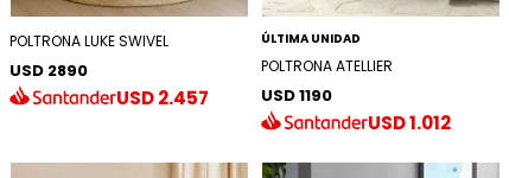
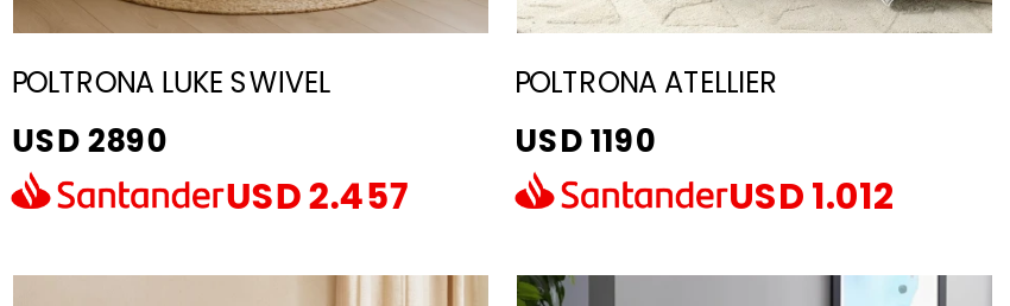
[261,30,361,48] ÚLTIMA UNIDAD -> none

